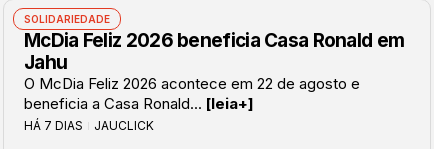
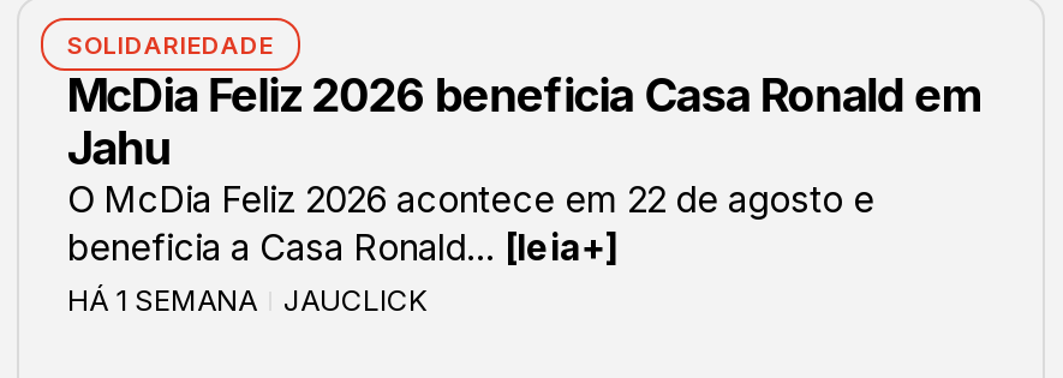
[24,118,154,133] HÁ 7 DIAS JAUCLICK -> [67,282,428,318] HÁ 1 SEMANA JAUCLICK

